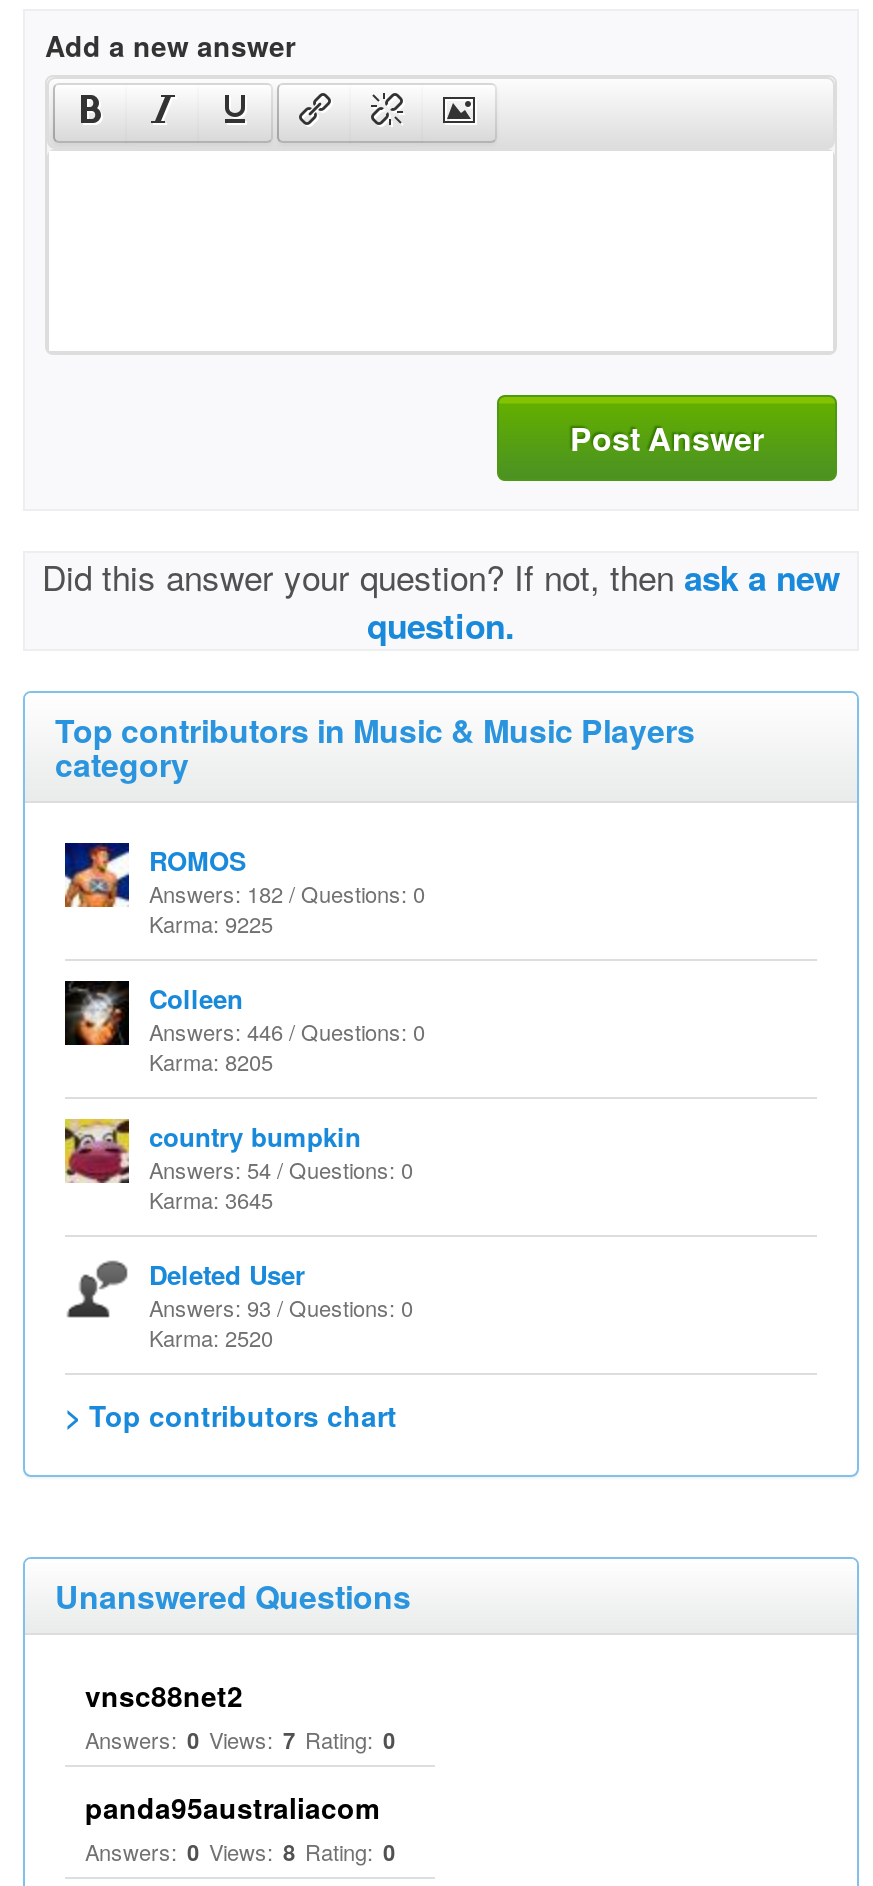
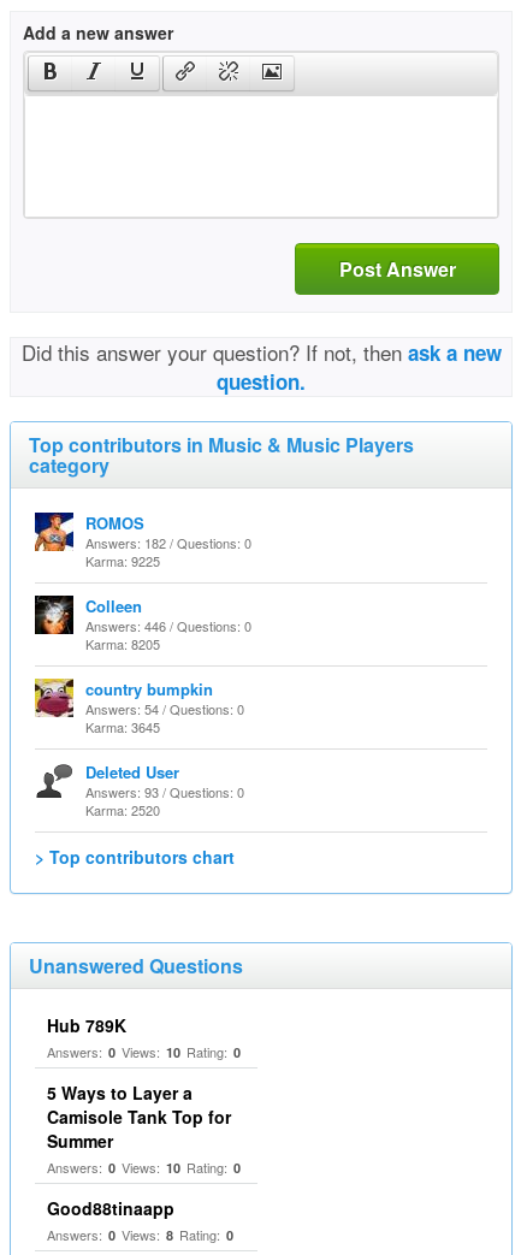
[85,1675,395,1827] vnsc88net2 | Answers: 0 Views: 7 Rating: 0 | panda95australiacom -> [47,1013,241,1220] Hub 789K | Answers: 0 Views: 10 Rating: 0 | 5 Ways to Layer a | Camisole Tank Top for | Summer | Answers: 0 Views: 10 Rating: 0 | Good88tinaapp

